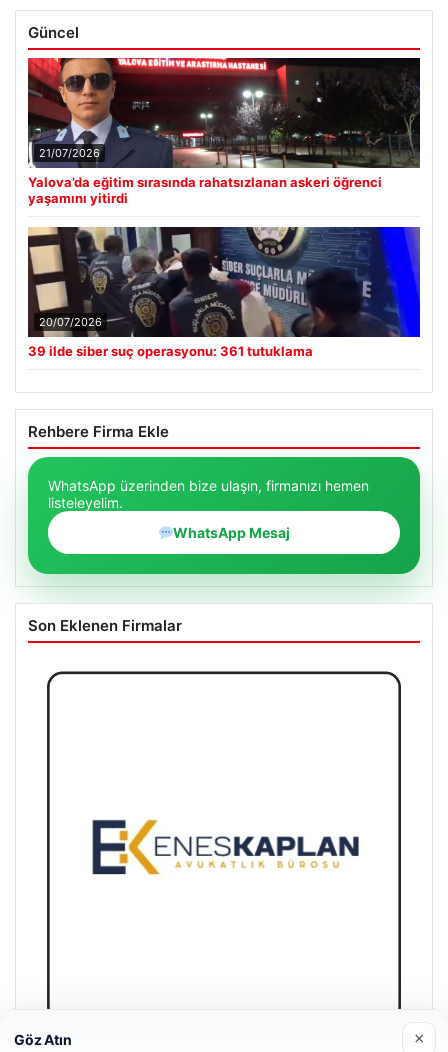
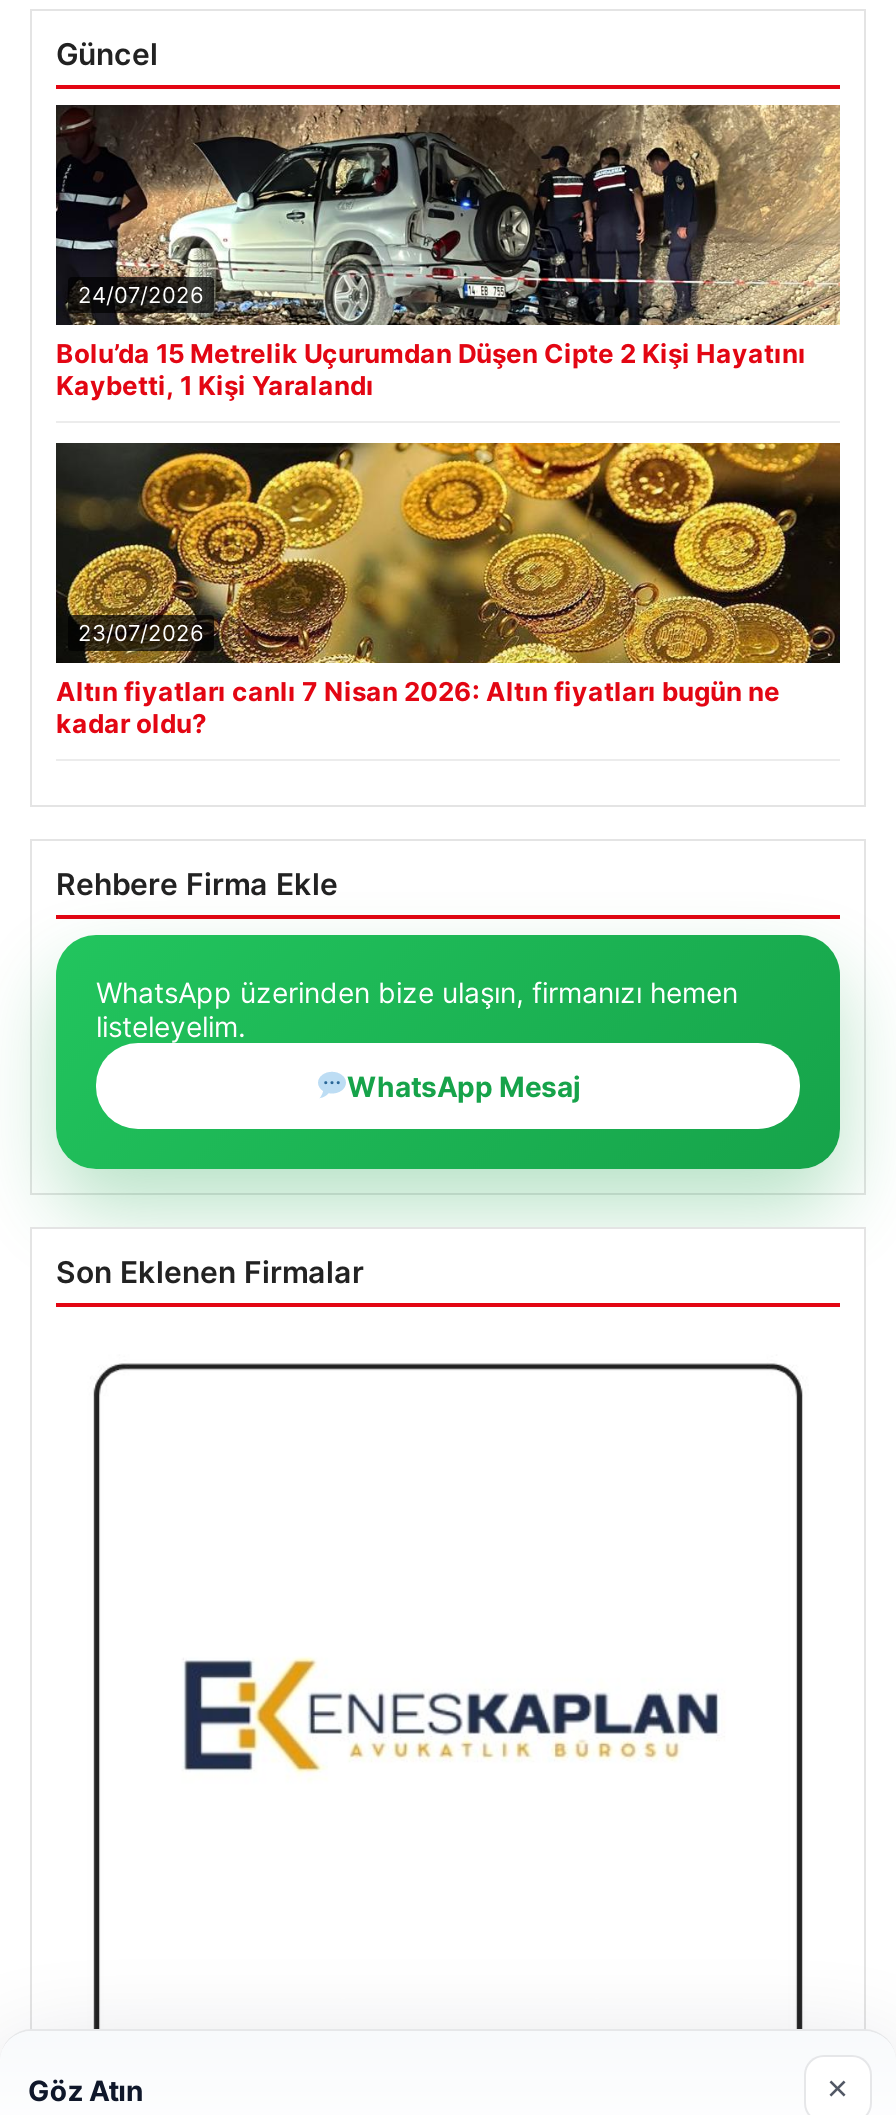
[27,50,421,168] [image] | 21/07/2026 -> [54,84,842,322] [image] | 24/07/2026
[28,174,382,206] Yalova’da eğitim sırasında rahatsızlanan askeri öğrenci | yaşamını yitirdi -> [56,336,806,400] Bolu’da 15 Metrelik Uçurumdan Düşen Cipte 2 Kişi Hayatını | Kaybetti, 1 Kişi Yaralandı
[28,226,421,338] [image] | 20/07/2026 -> [54,440,842,666] [image] | 23/07/2026
[28,343,313,359] 39 ilde siber suç operasyonu: 361 tutuklama -> [56,674,780,738] Altın fiyatları canlı 7 Nisan 2026: Altın fiyatları bugün ne | kadar oldu?

